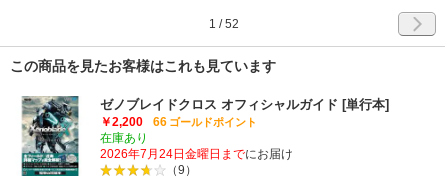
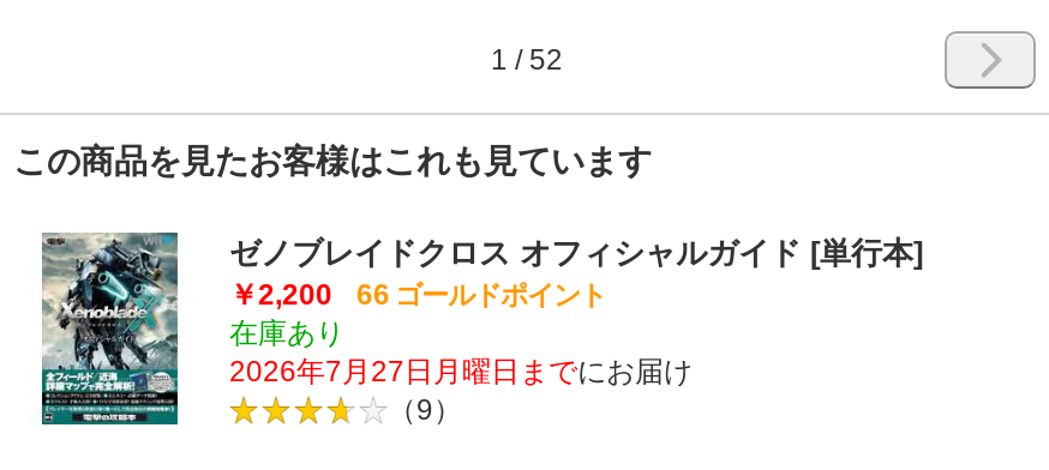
[100,147,293,161] 2026年7月24日金曜日までにお届け -> [229,355,693,388] 2026年7月27日月曜日までにお届け

